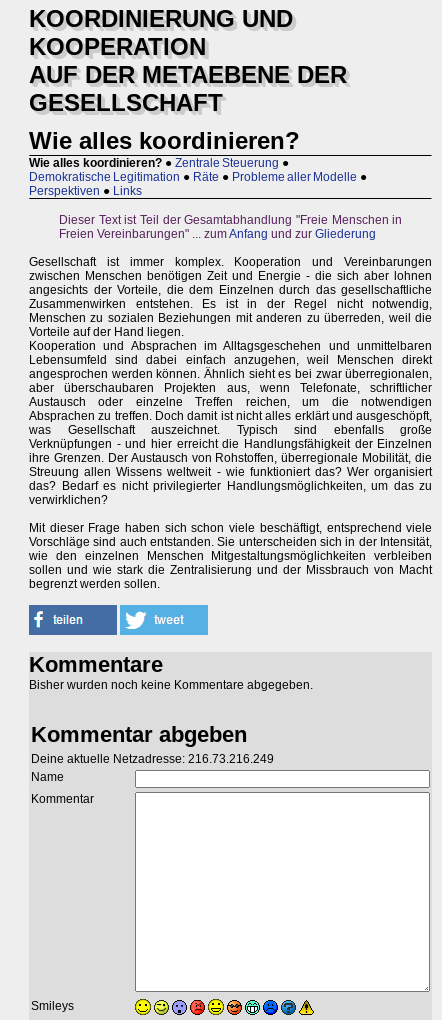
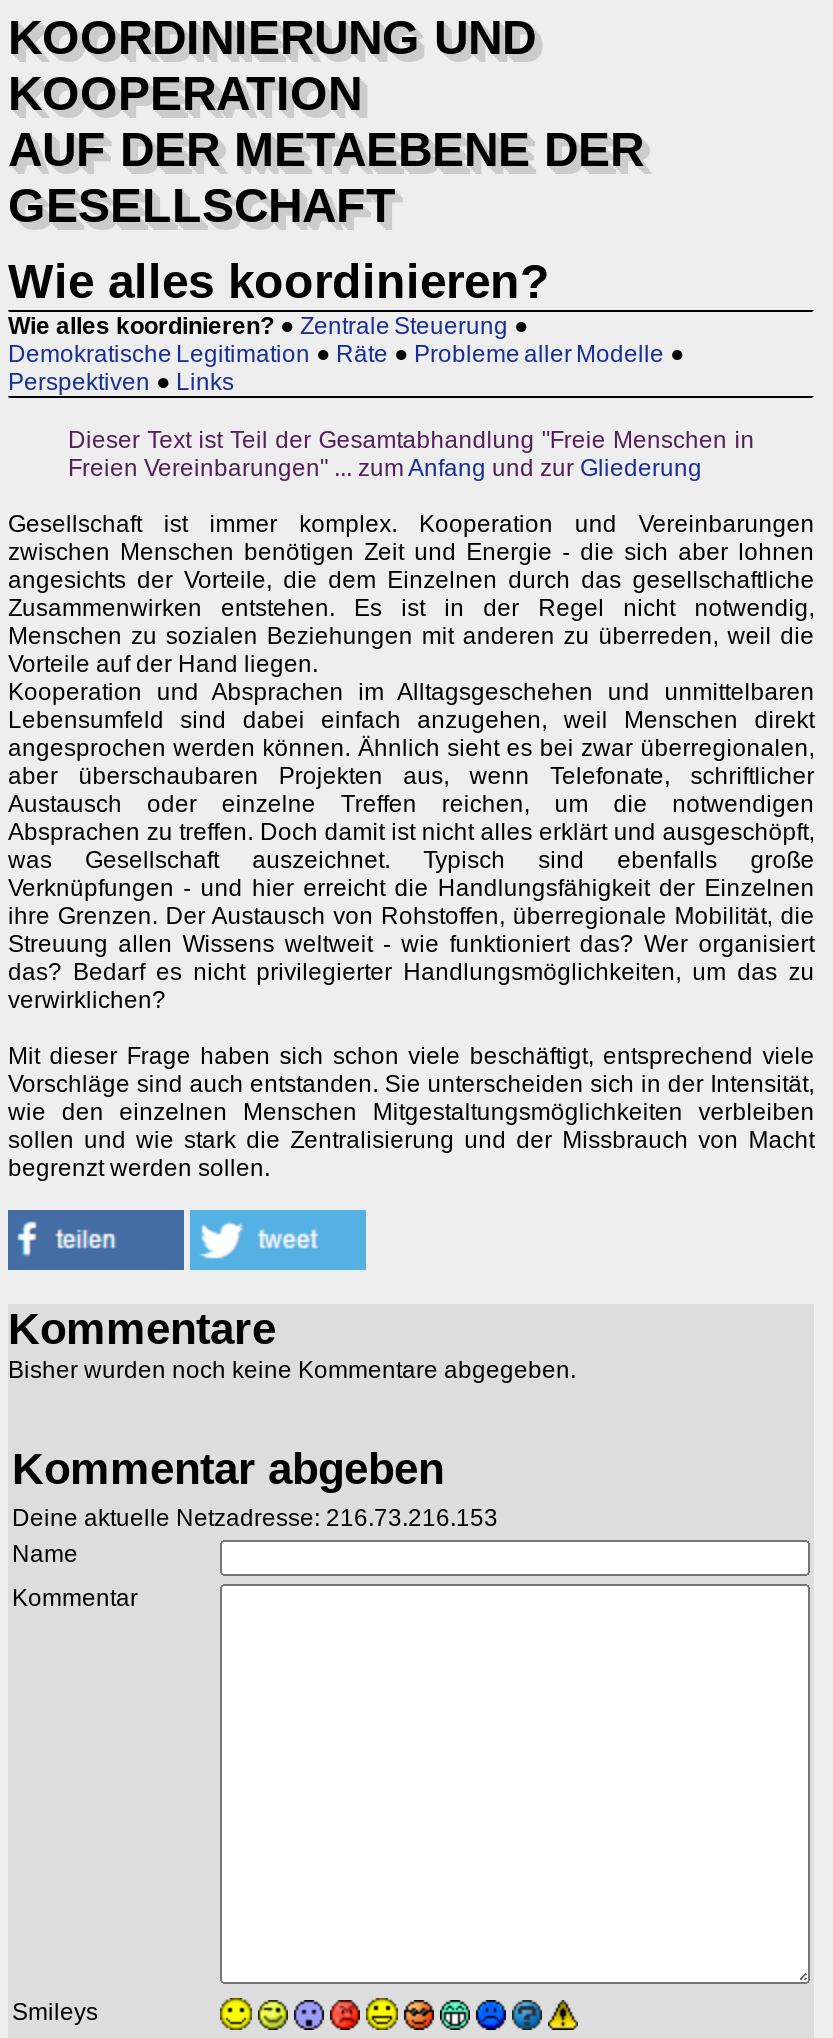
[31,752,274,766] Deine aktuelle Netzadresse: 216.73.216.249 -> [12,1505,498,1533] Deine aktuelle Netzadresse: 216.73.216.153

